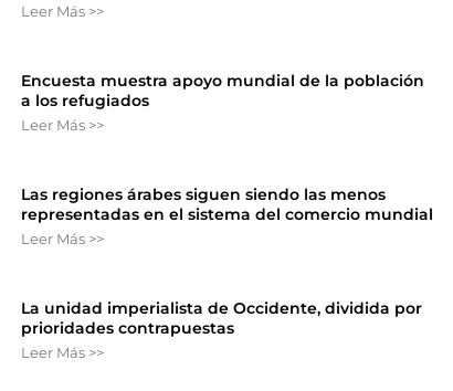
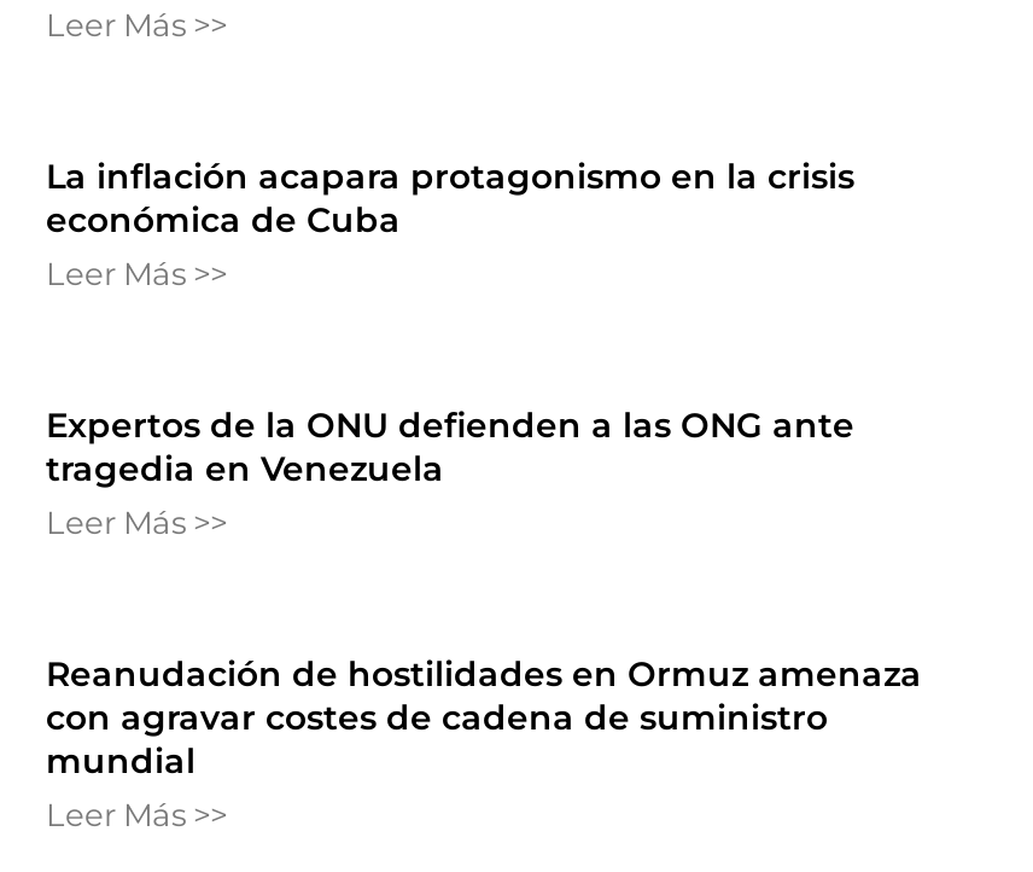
[21,71,424,111] Encuesta muestra apoyo mundial de la población | a los refugiados -> [46,155,854,242] La inflación acapara protagonismo en la crisis | económica de Cuba
[21,185,433,225] Las regiones árabes siguen siendo las menos | representadas en el sistema del comercio mundial -> [46,404,854,491] Expertos de la ONU defienden a las ONG ante | tragedia en Venezuela
[21,299,422,338] La unidad imperialista de Occidente, dividida por | prioridades contrapuestas -> [46,653,922,783] Reanudación de hostilidades en Ormuz amenaza | con agravar costes de cadena de suministro | mundial

